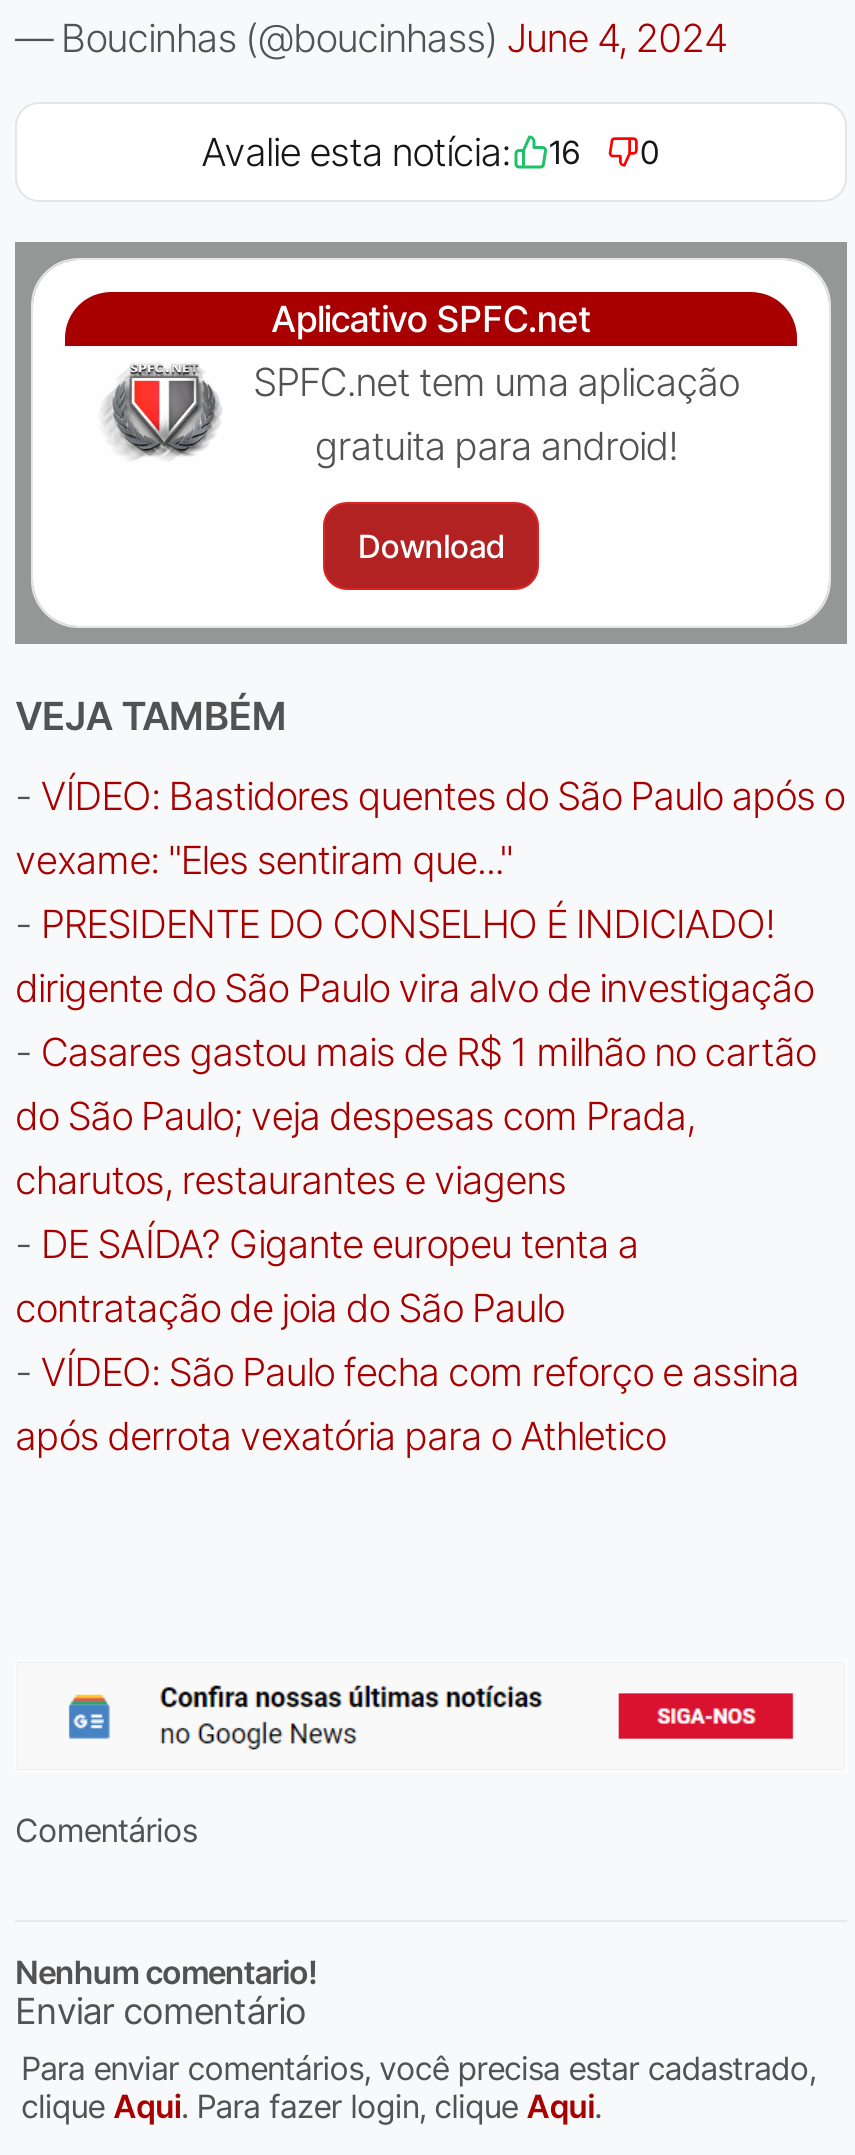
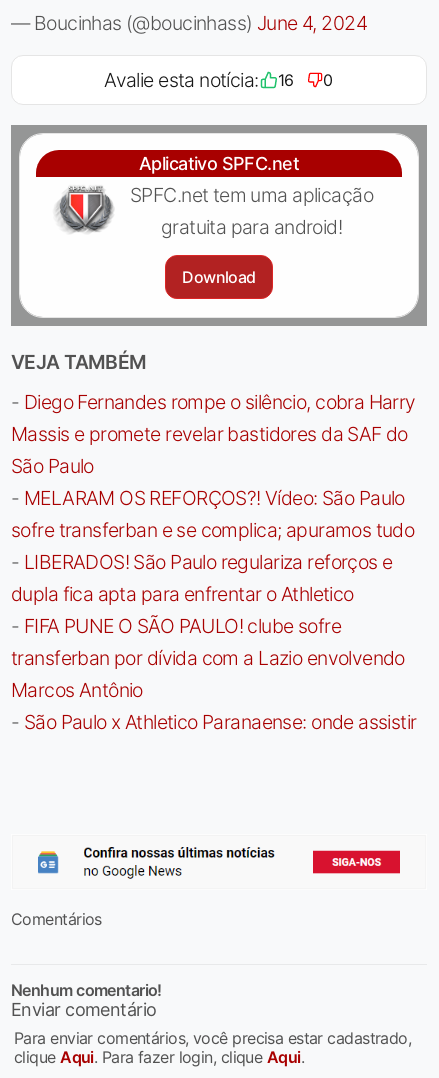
[15,772,844,1460] - VÍDEO: Bastidores quentes do São Paulo após o | vexame: "Eles sentiram que..." | - PRESIDENTE DO CONSELHO É INDICIADO! | dirigente do São Paulo vira alvo de investigação | - Casares gastou mais de R$ 1 milhão no cartão | do São Paulo; veja despesas com Prada, | charutos, restaurantes e viagens | - DE SAÍDA? Gigante europeu tenta a | contratação de joia do São Paulo | - VÍDEO: São Paulo fecha com reforço e assina | após derrota vexatória para o Athletico -> [11,390,416,734] - Diego Fernandes rompe o silêncio, cobra Harry | Massis e promete revelar bastidores da SAF do | São Paulo | - MELARAM OS REFORÇOS?! Vídeo: São Paulo | sofre transferban e se complica; apuramos tudo | - LIBERADOS! São Paulo regulariza reforços e | dupla fica apta para enfrentar o Athletico | - FIFA PUNE O SÃO PAULO! clube sofre | transferban por dívida com a Lazio envolvendo | Marcos Antônio | - São Paulo x Athletico Paranaense: onde assistir

